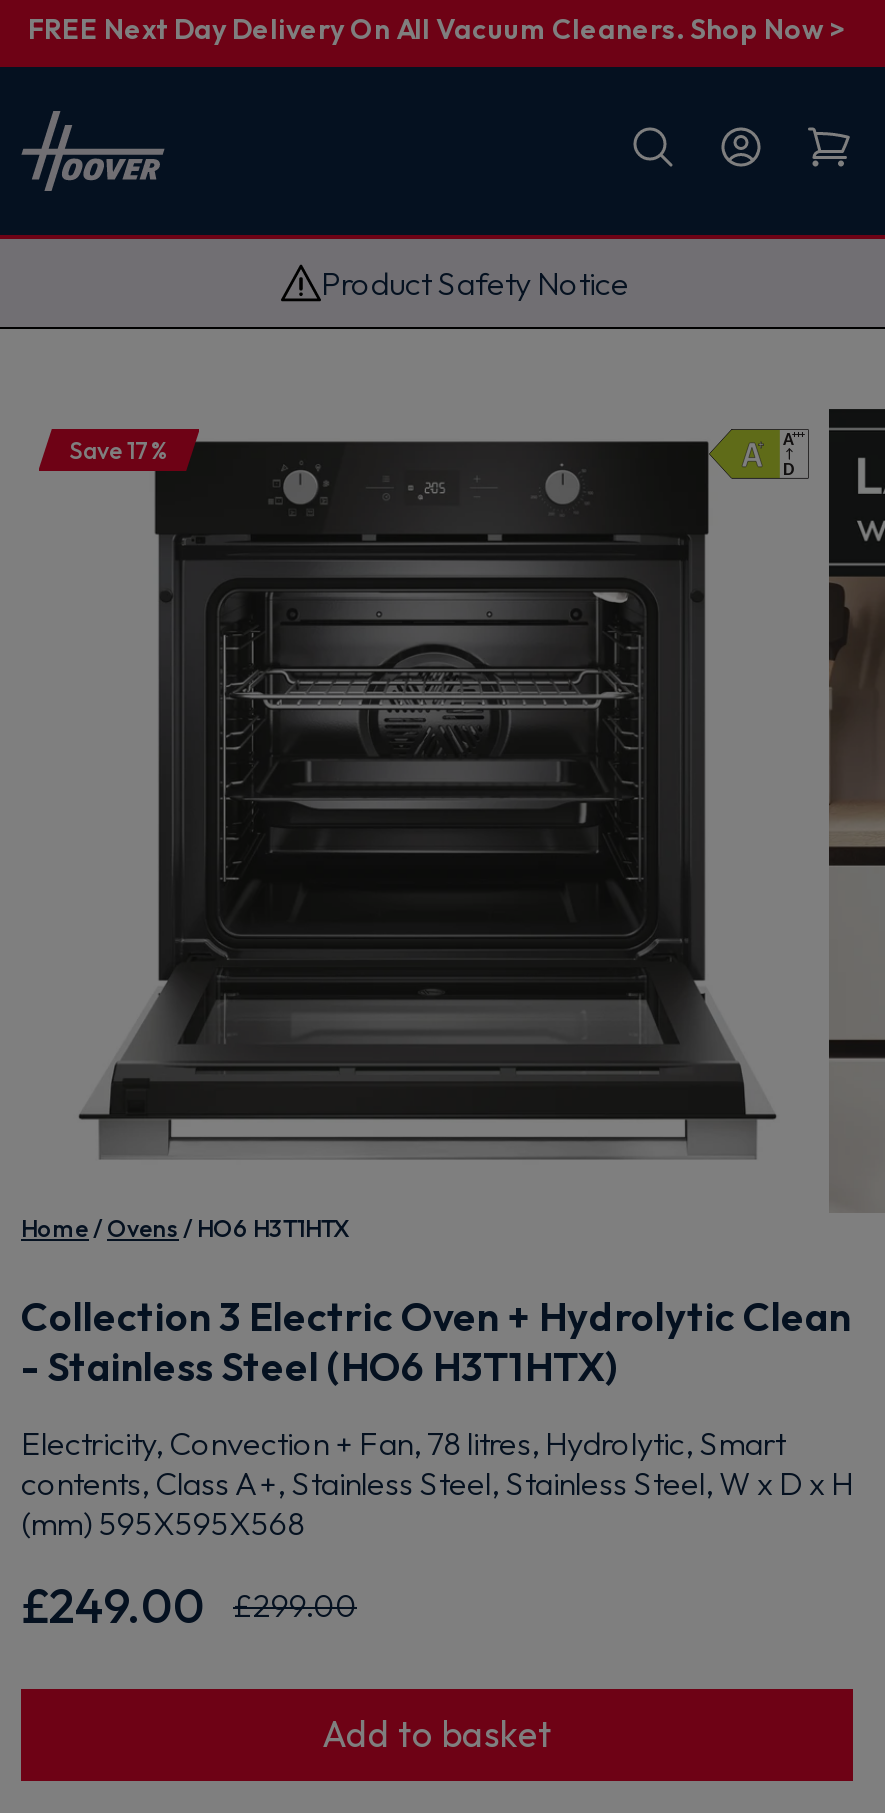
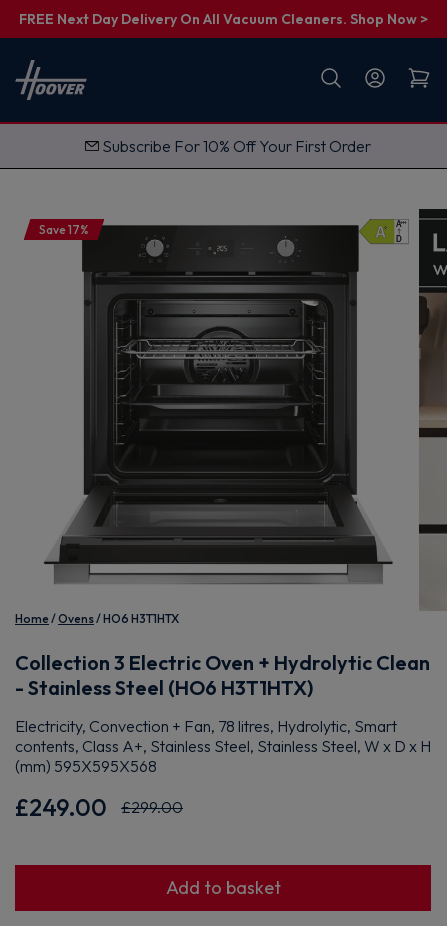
[321,263,629,303] Product Safety Notice -> [101,136,370,156] Subscribe For 10% Off Your First Order

